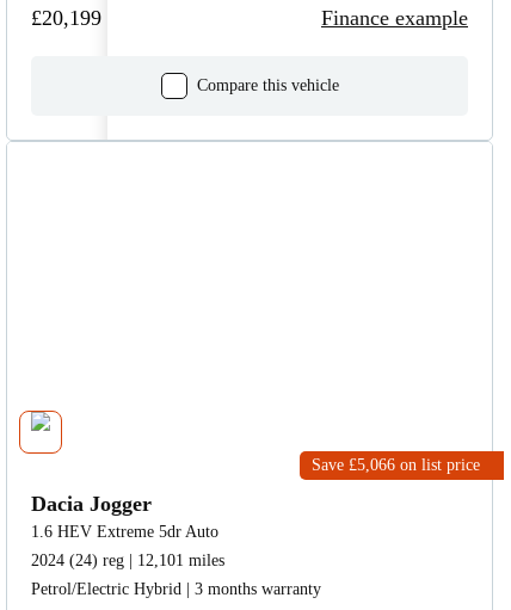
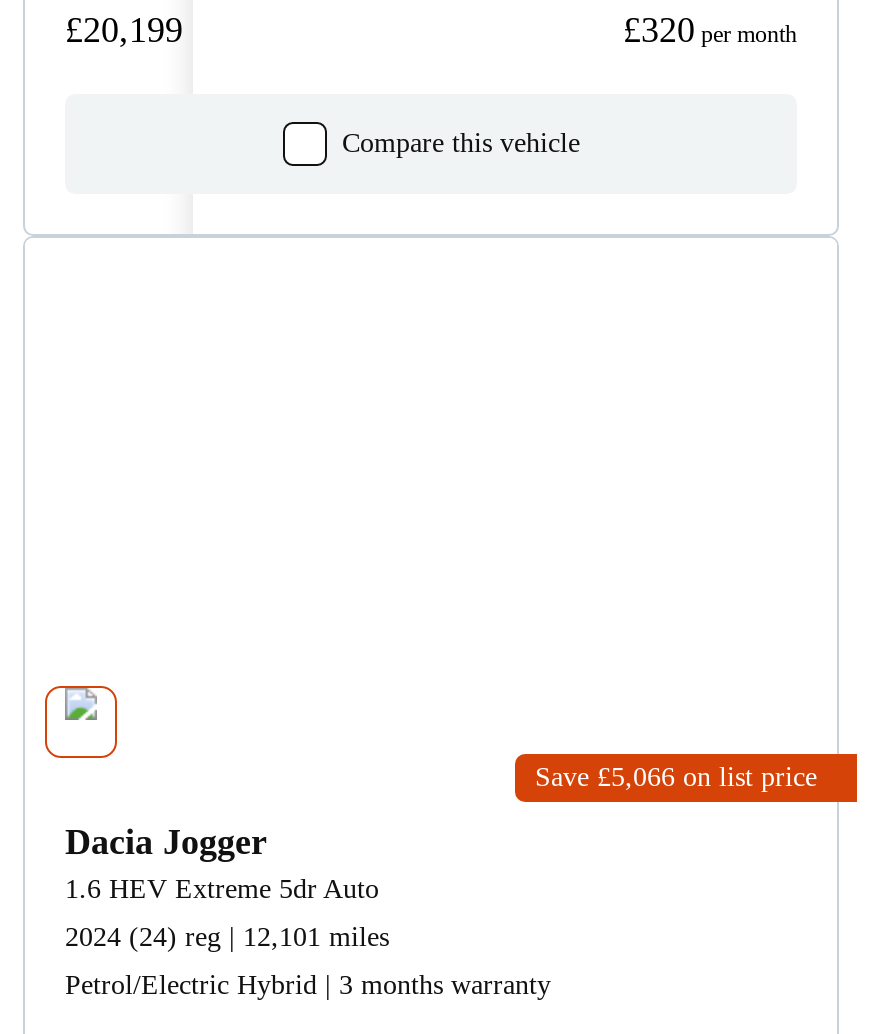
[321,6,468,30] Finance example -> [623,9,797,49] £320 per month

